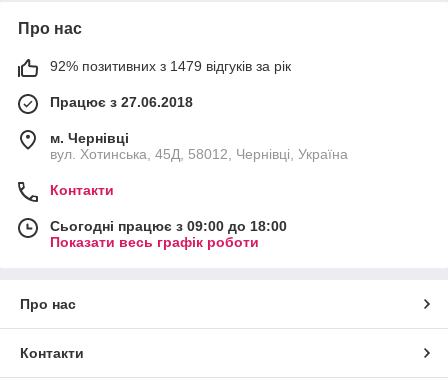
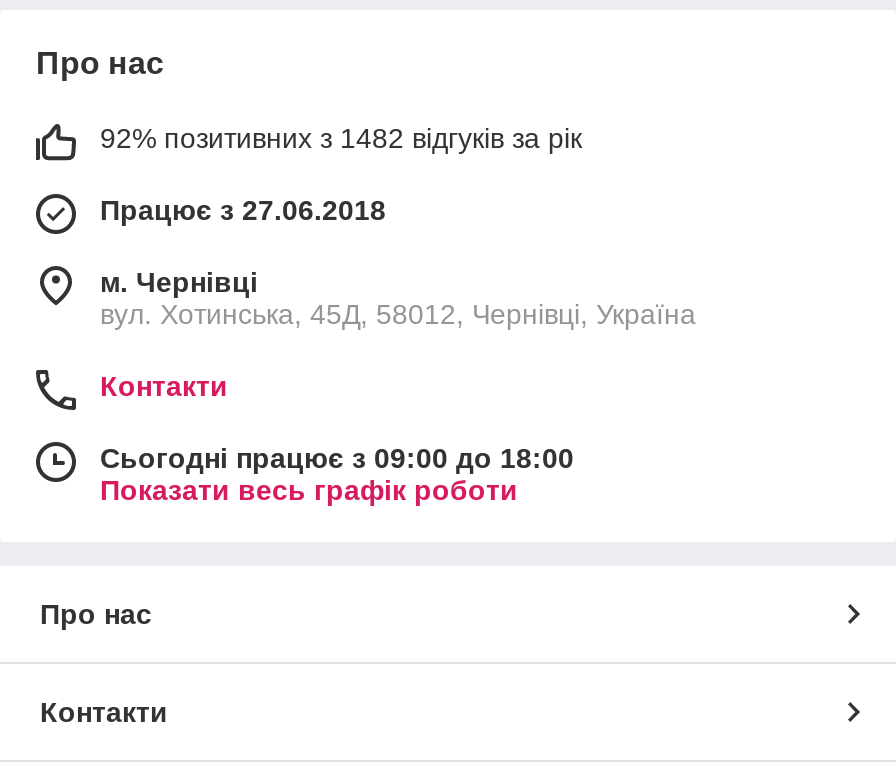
[50,58,291,74] 92% позитивних з 1479 відгуків за рік -> [100,122,582,154] 92% позитивних з 1482 відгуків за рік

